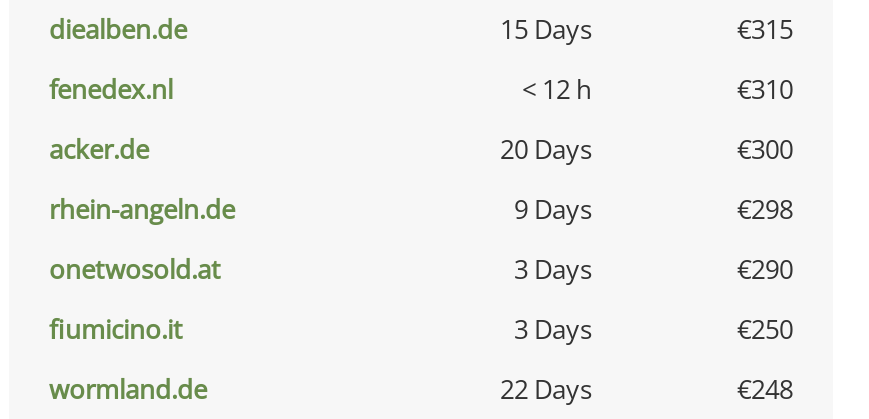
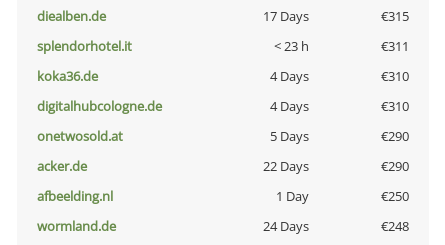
[500,11,592,47] 15 Days -> [262,7,308,25] 17 Days
[49,71,592,107] fenedex.nl | < 12 h -> [37,37,409,85] splendorhotel.it | < 23 h | €311 | koka36.de | 4 Days
[49,131,793,227] acker.de | 20 Days | €300 | rhein-angeln.de | 9 Days | €298 -> [37,97,409,115] digitalhubcologne.de | 4 Days | €310
[514,251,592,287] 3 Days -> [269,127,308,145] 5 Days
[49,311,592,347] fiumicino.it | 3 Days -> [37,157,409,205] acker.de | 22 Days | €290 | afbeelding.nl | 1 Day
[500,371,592,407] 22 Days -> [262,217,308,235] 24 Days

